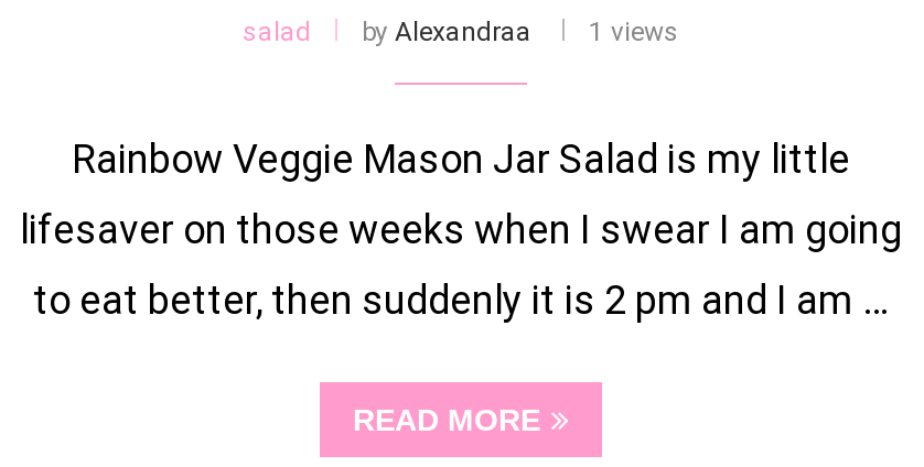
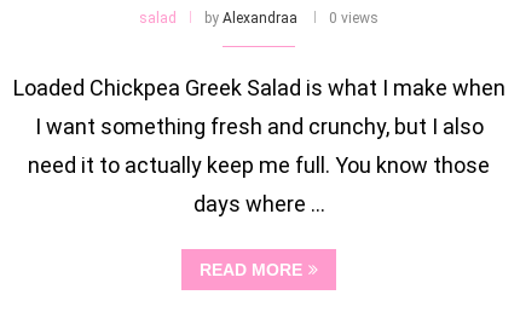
[20,17,902,323] 1 views | Rainbow Veggie Mason Jar Salad is my little | lifesaver on those weeks when I swear I am going | to eat better, then suddenly it is 2 pm and I am … -> [13,10,505,217] 0 views | Loaded Chickpea Greek Salad is what I make when | I want something fresh and crunchy, but I also | need it to actually keep me full. You know those | days where …

